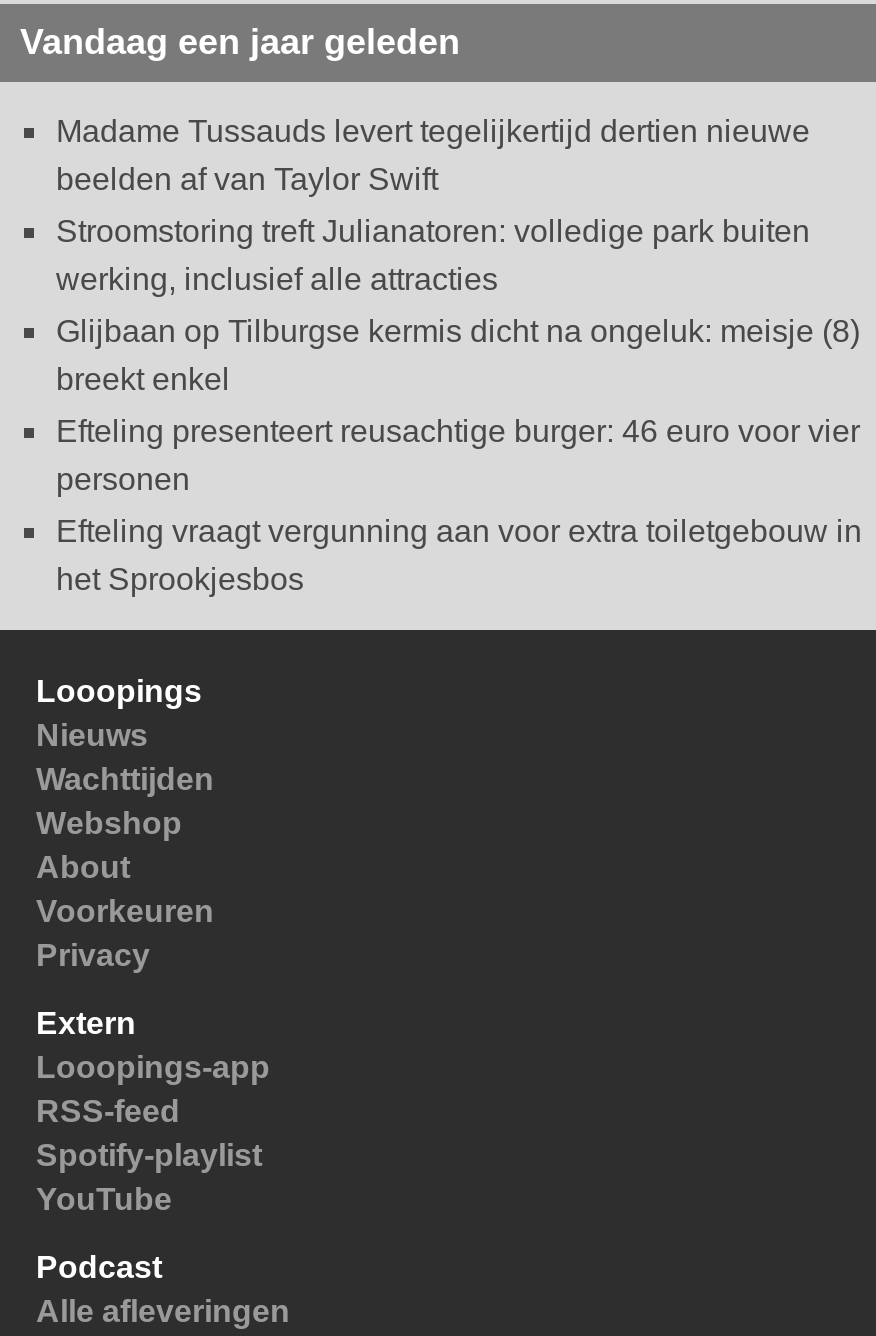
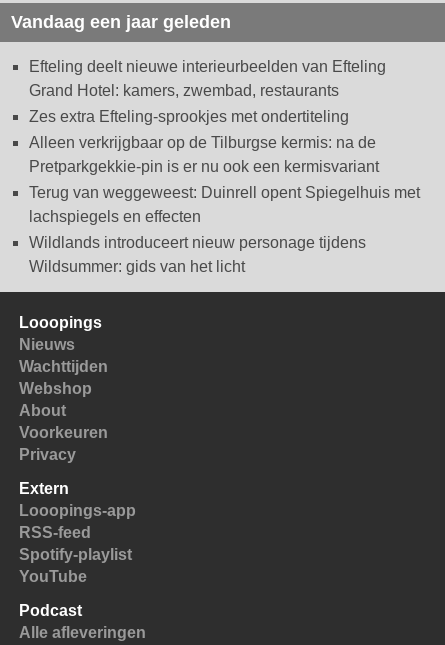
[56,115,810,197] Madame Tussauds levert tegelijkertijd dertien nieuwe | beelden af van Taylor Swift -> [29,58,386,99] Efteling deelt nieuwe interieurbeelden van Efteling | Grand Hotel: kamers, zwembad, restaurants
[56,215,810,297] Stroomstoring treft Julianatoren: volledige park buiten | werking, inclusief alle attracties -> [29,108,349,125] Zes extra Efteling-sprookjes met ondertiteling
[56,315,860,397] Glijbaan op Tilburgse kermis dicht na ongeluk: meisje (8) | breekt enkel -> [29,134,379,175] Alleen verkrijgbaar op de Tilburgse kermis: na de | Pretparkgekkie-pin is er nu ook een kermisvariant
[56,415,860,497] Efteling presenteert reusachtige burger: 46 euro voor vier | personen -> [29,184,420,225] Terug van weggeweest: Duinrell opent Spiegelhuis met | lachspiegels en effecten
[56,515,862,597] Efteling vraagt vergunning aan voor extra toiletgebouw in | het Sprookjesbos -> [29,234,366,275] Wildlands introduceert nieuw personage tijdens | Wildsummer: gids van het licht

